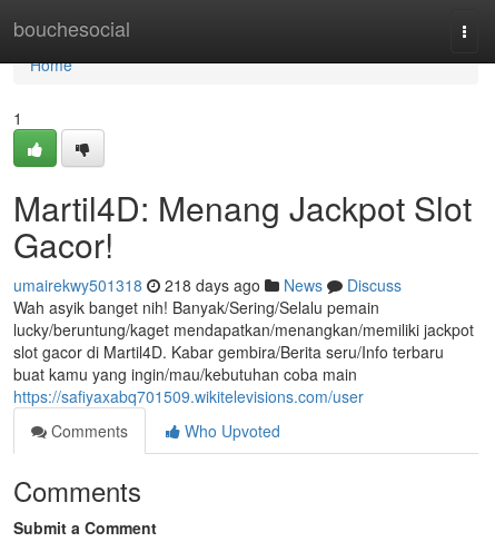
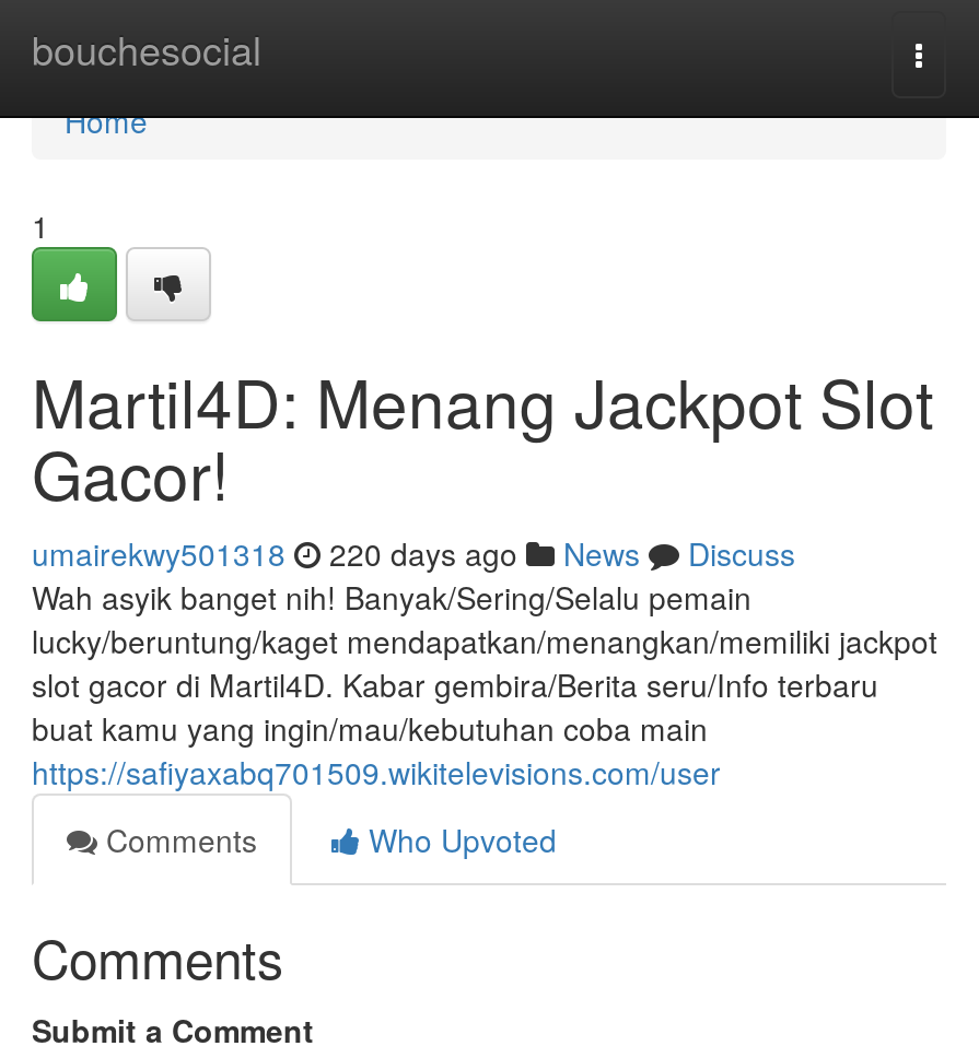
[13,274,402,296] umairekwy501318 218 days ago News Discuss -> [32,531,795,575] umairekwy501318 220 days ago News Discuss

